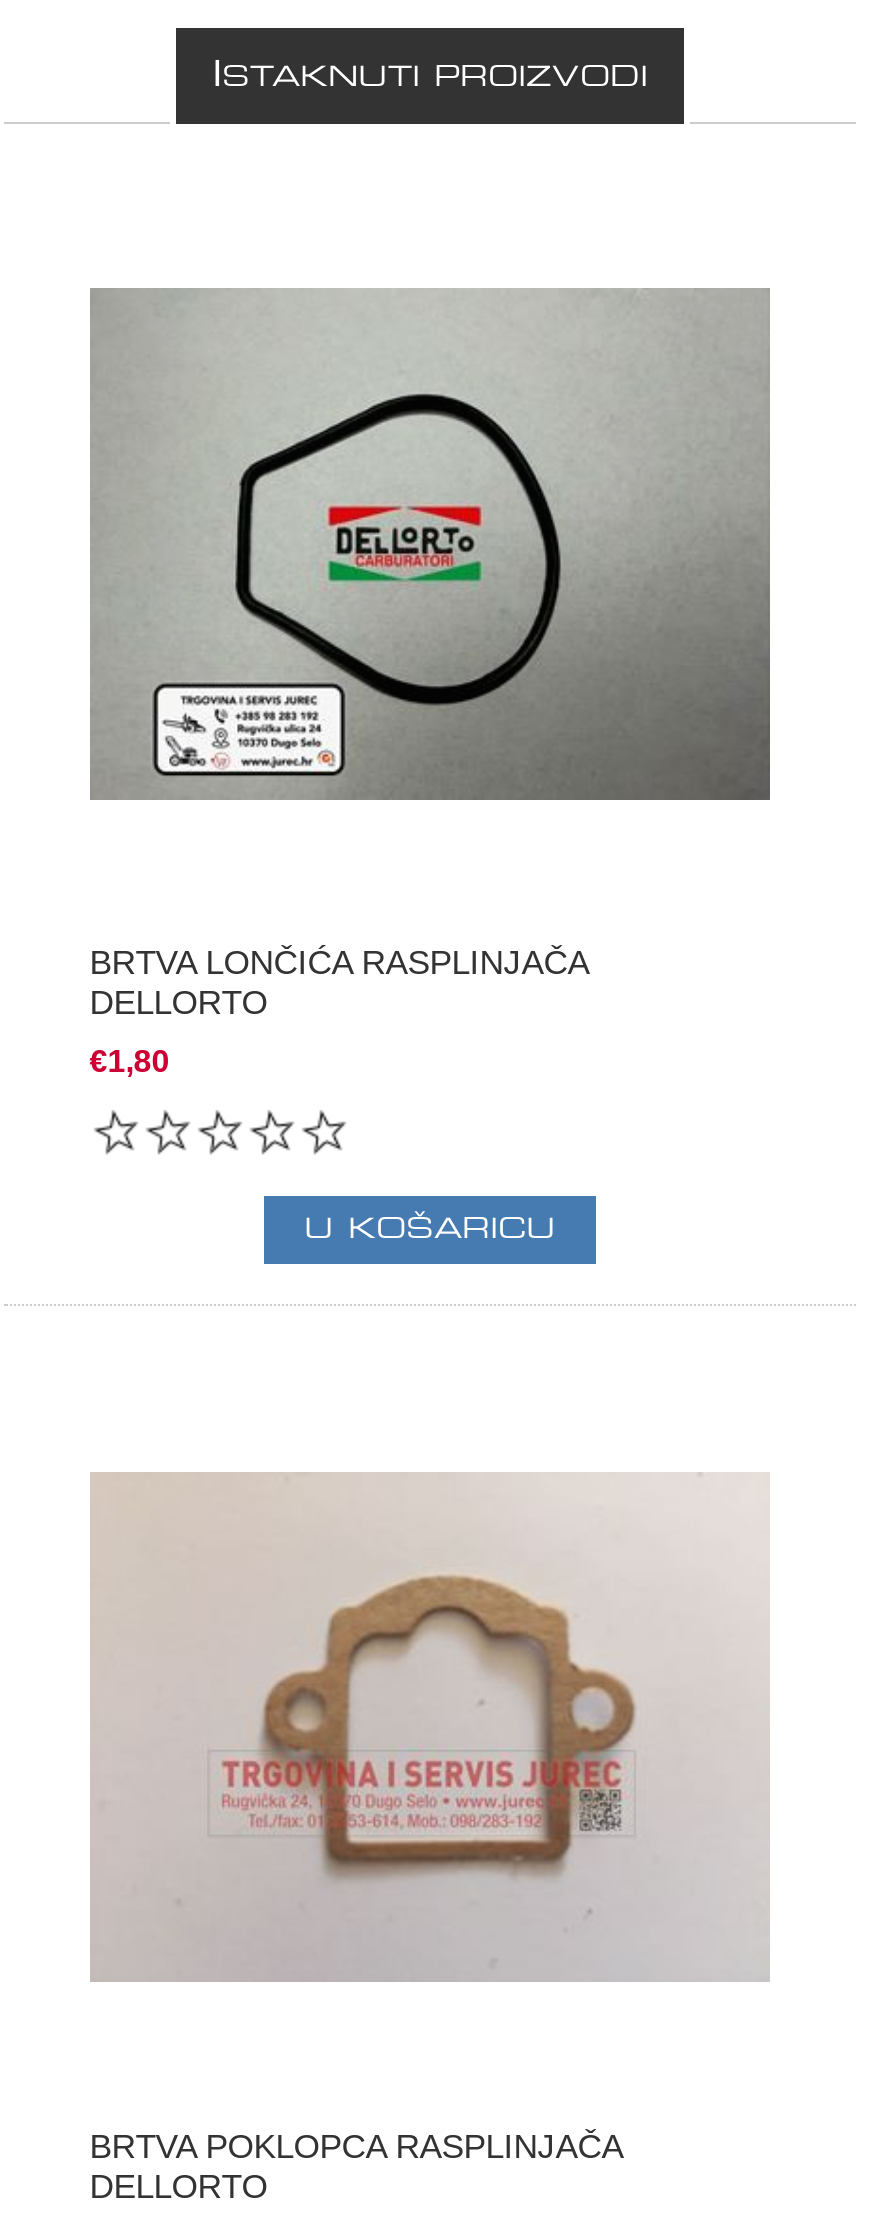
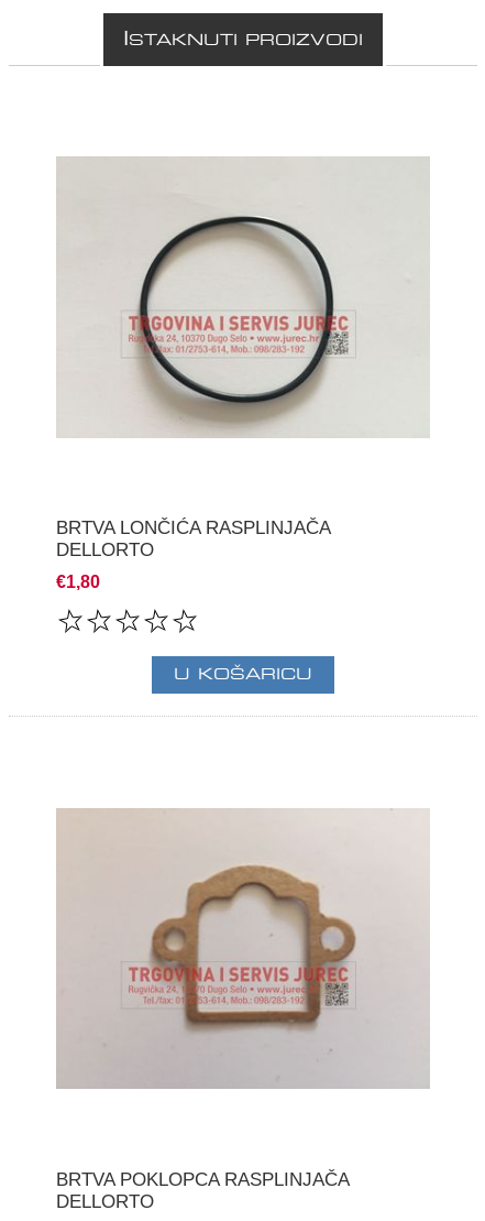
[90,288,770,802] [image] -> [57,157,430,438] [image]

